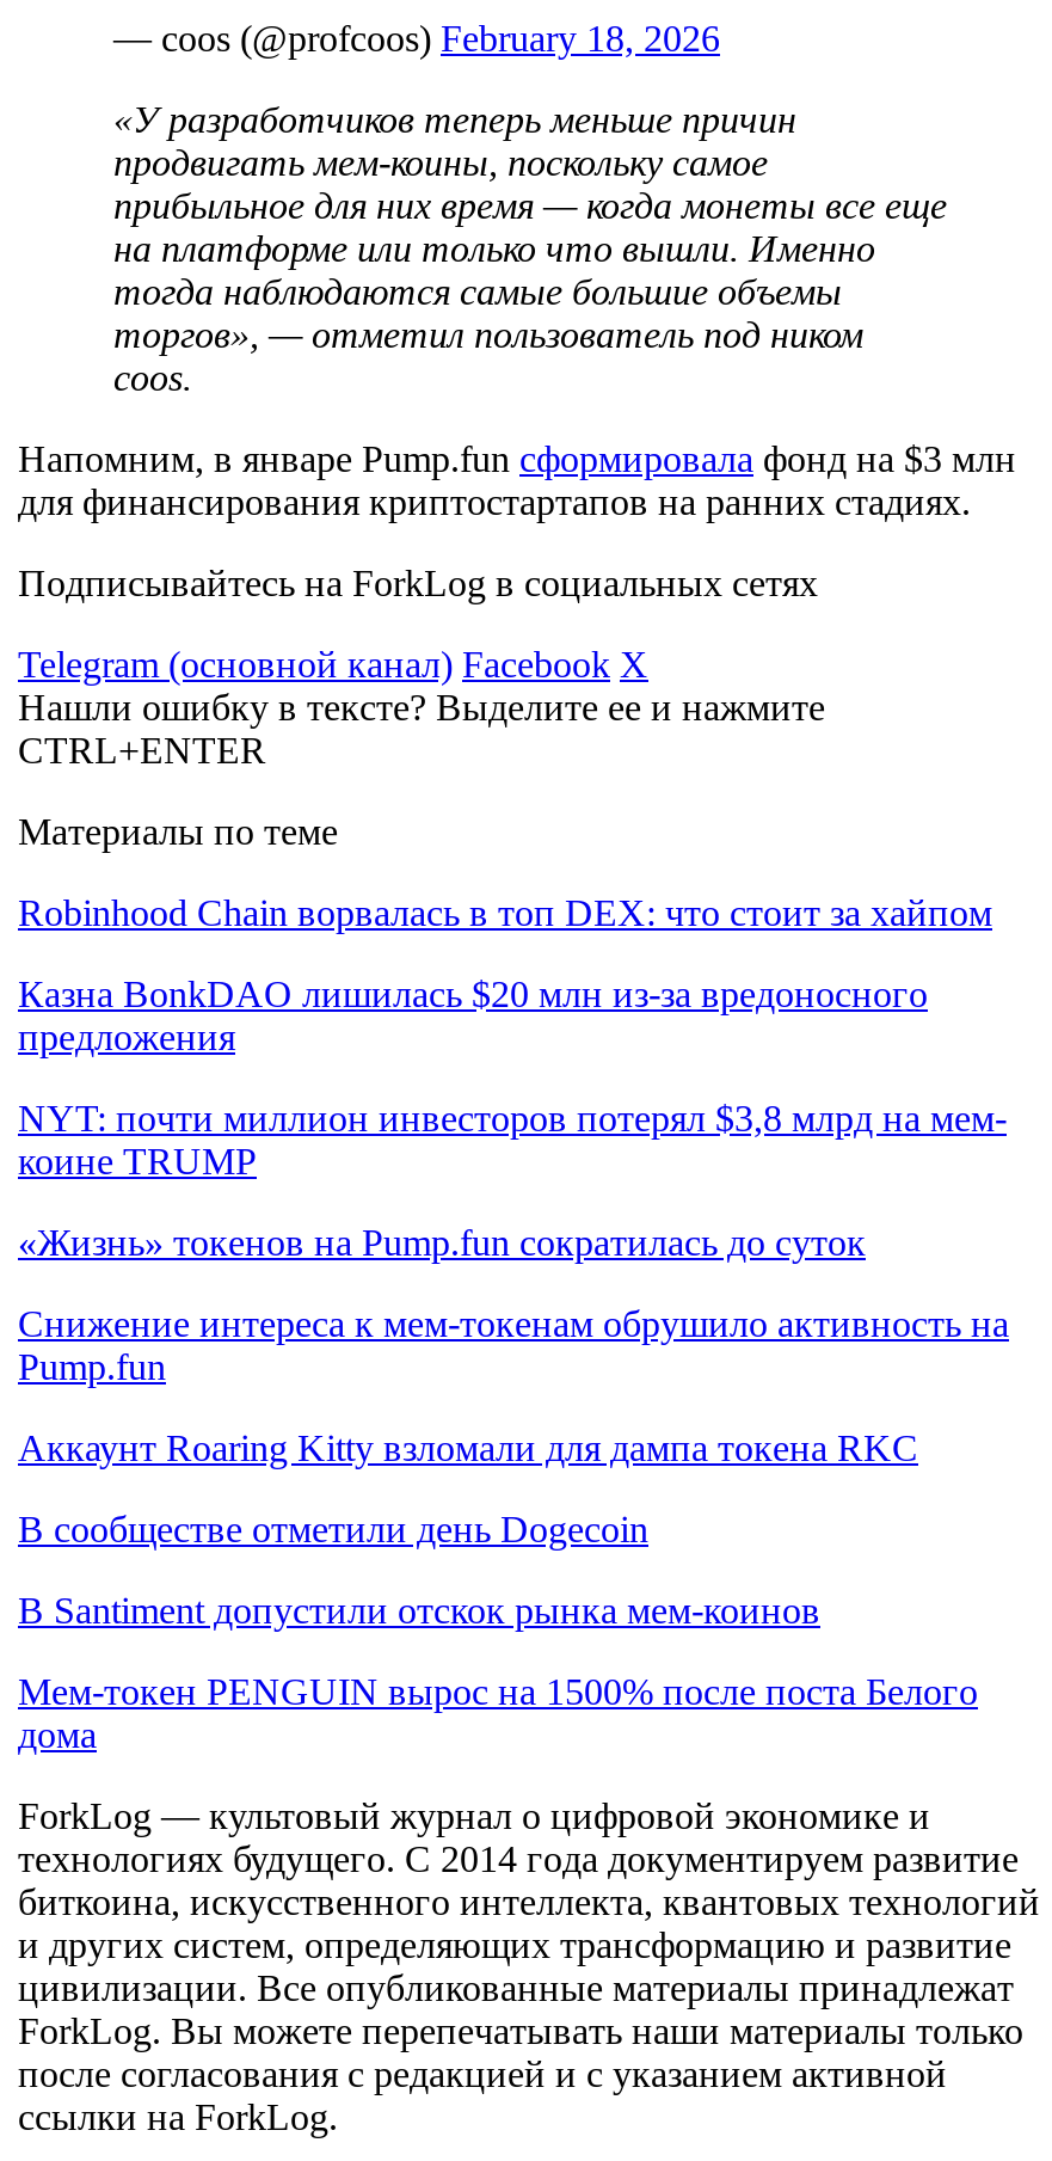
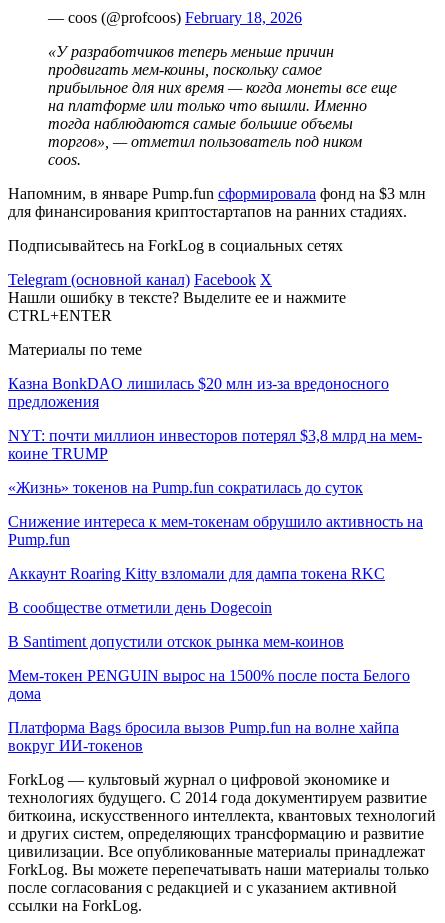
[18,892,992,932] Robinhood Chain ворвалась в топ DEX: что стоит за хайпом -> none
moved [18,973,1009,1754] -> [8,375,423,702]: Казна BonkDAO лишилась $20 млн из-за вредоносного | предложения | NYT: почти миллион инвесторов потерял $3,8 млрд на мем- | ... | Мем-токен PENGUIN вырос на 1500% после поста Белого | дома
none -> [8,719,399,754] Платформа Bags бросила вызов Pump.fun на волне хайпа | вокруг ИИ-токенов

